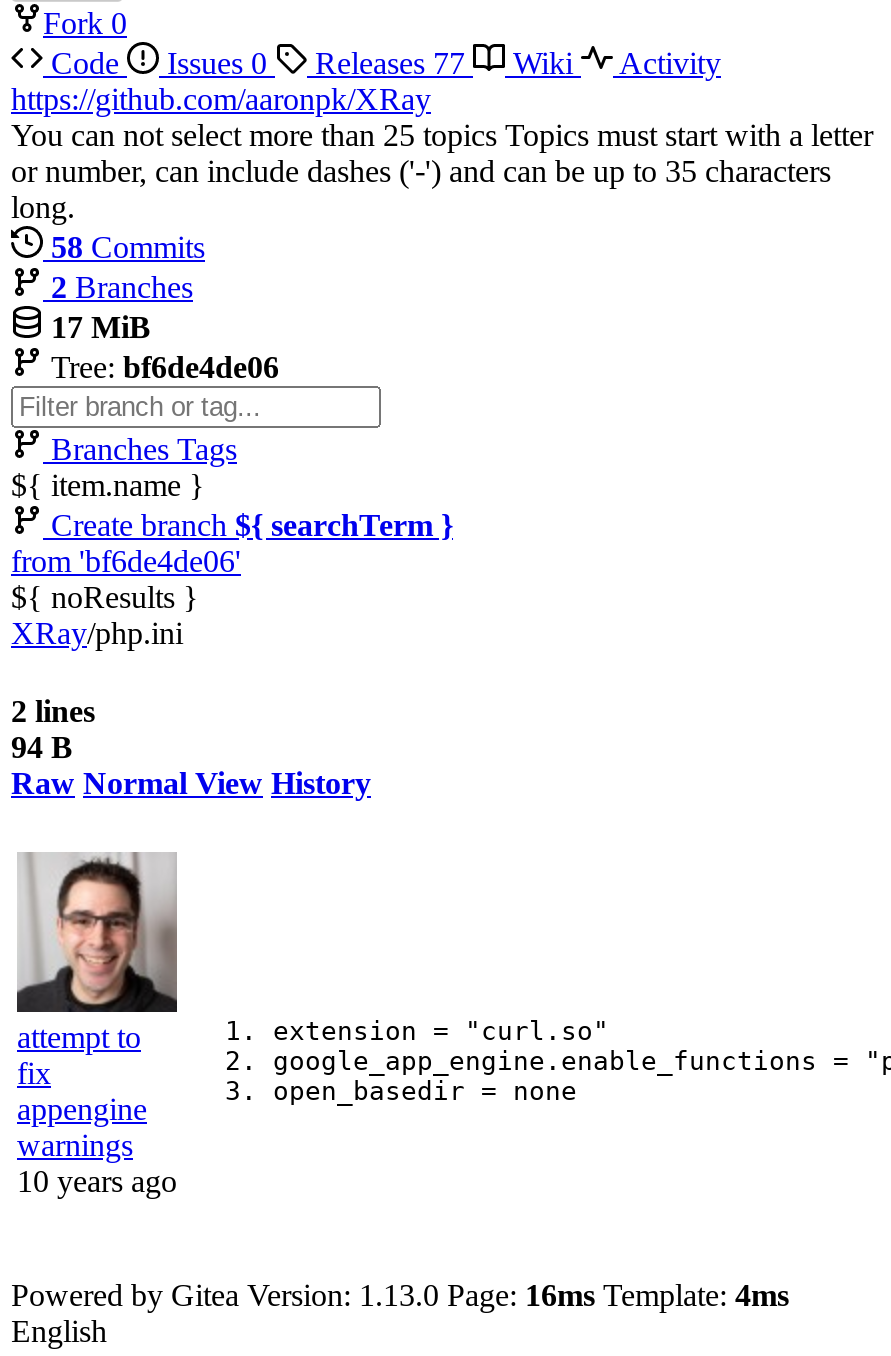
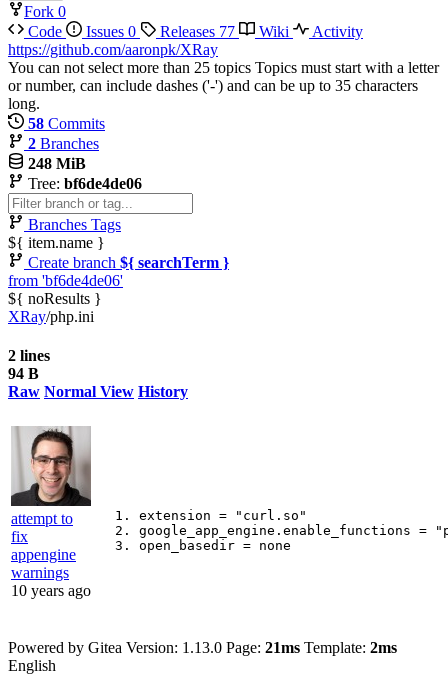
[51,310,151,344] 17 MiB -> [28,155,86,172] 248 MiB
[11,1277,789,1311] Powered by Gitea Version: 1.13.0 Page: 16ms Template: 4ms -> [8,638,397,655] Powered by Gitea Version: 1.13.0 Page: 21ms Template: 2ms

